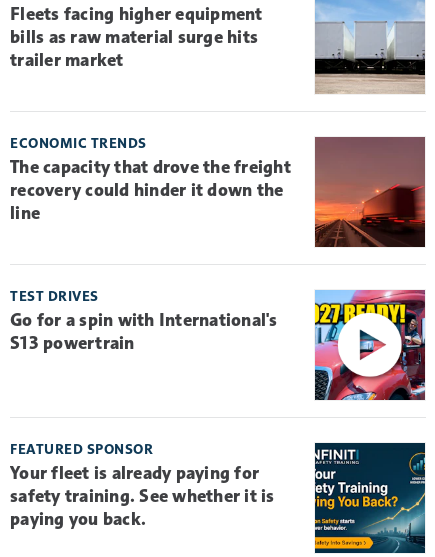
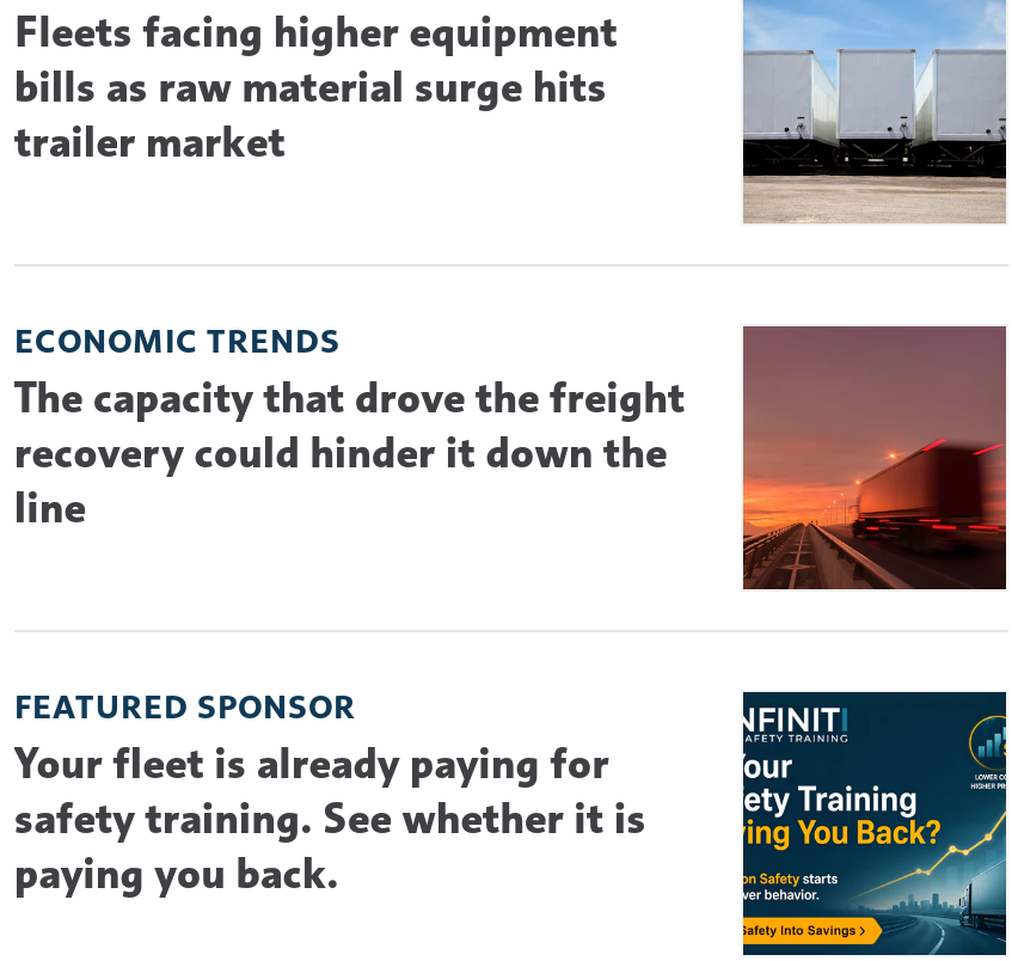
[10,287,426,401] [image] | TEST DRIVES | Go for a spin with International's | S13 powertrain -> none

